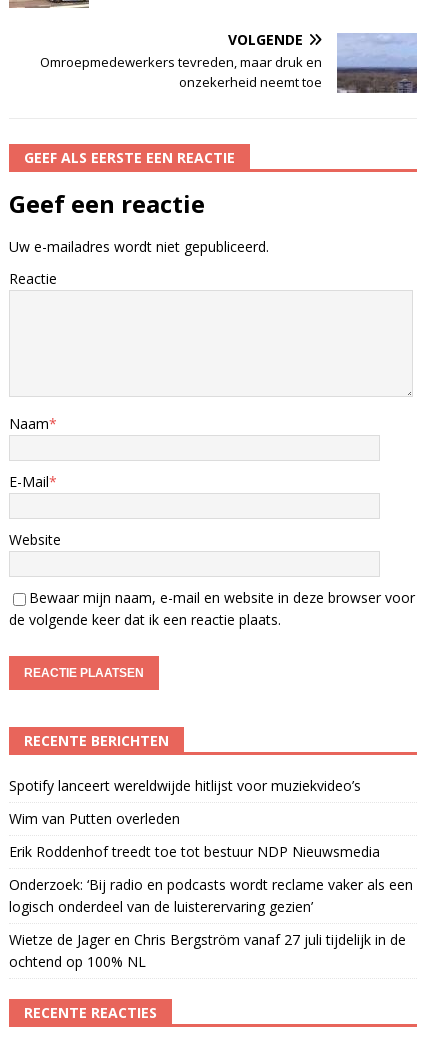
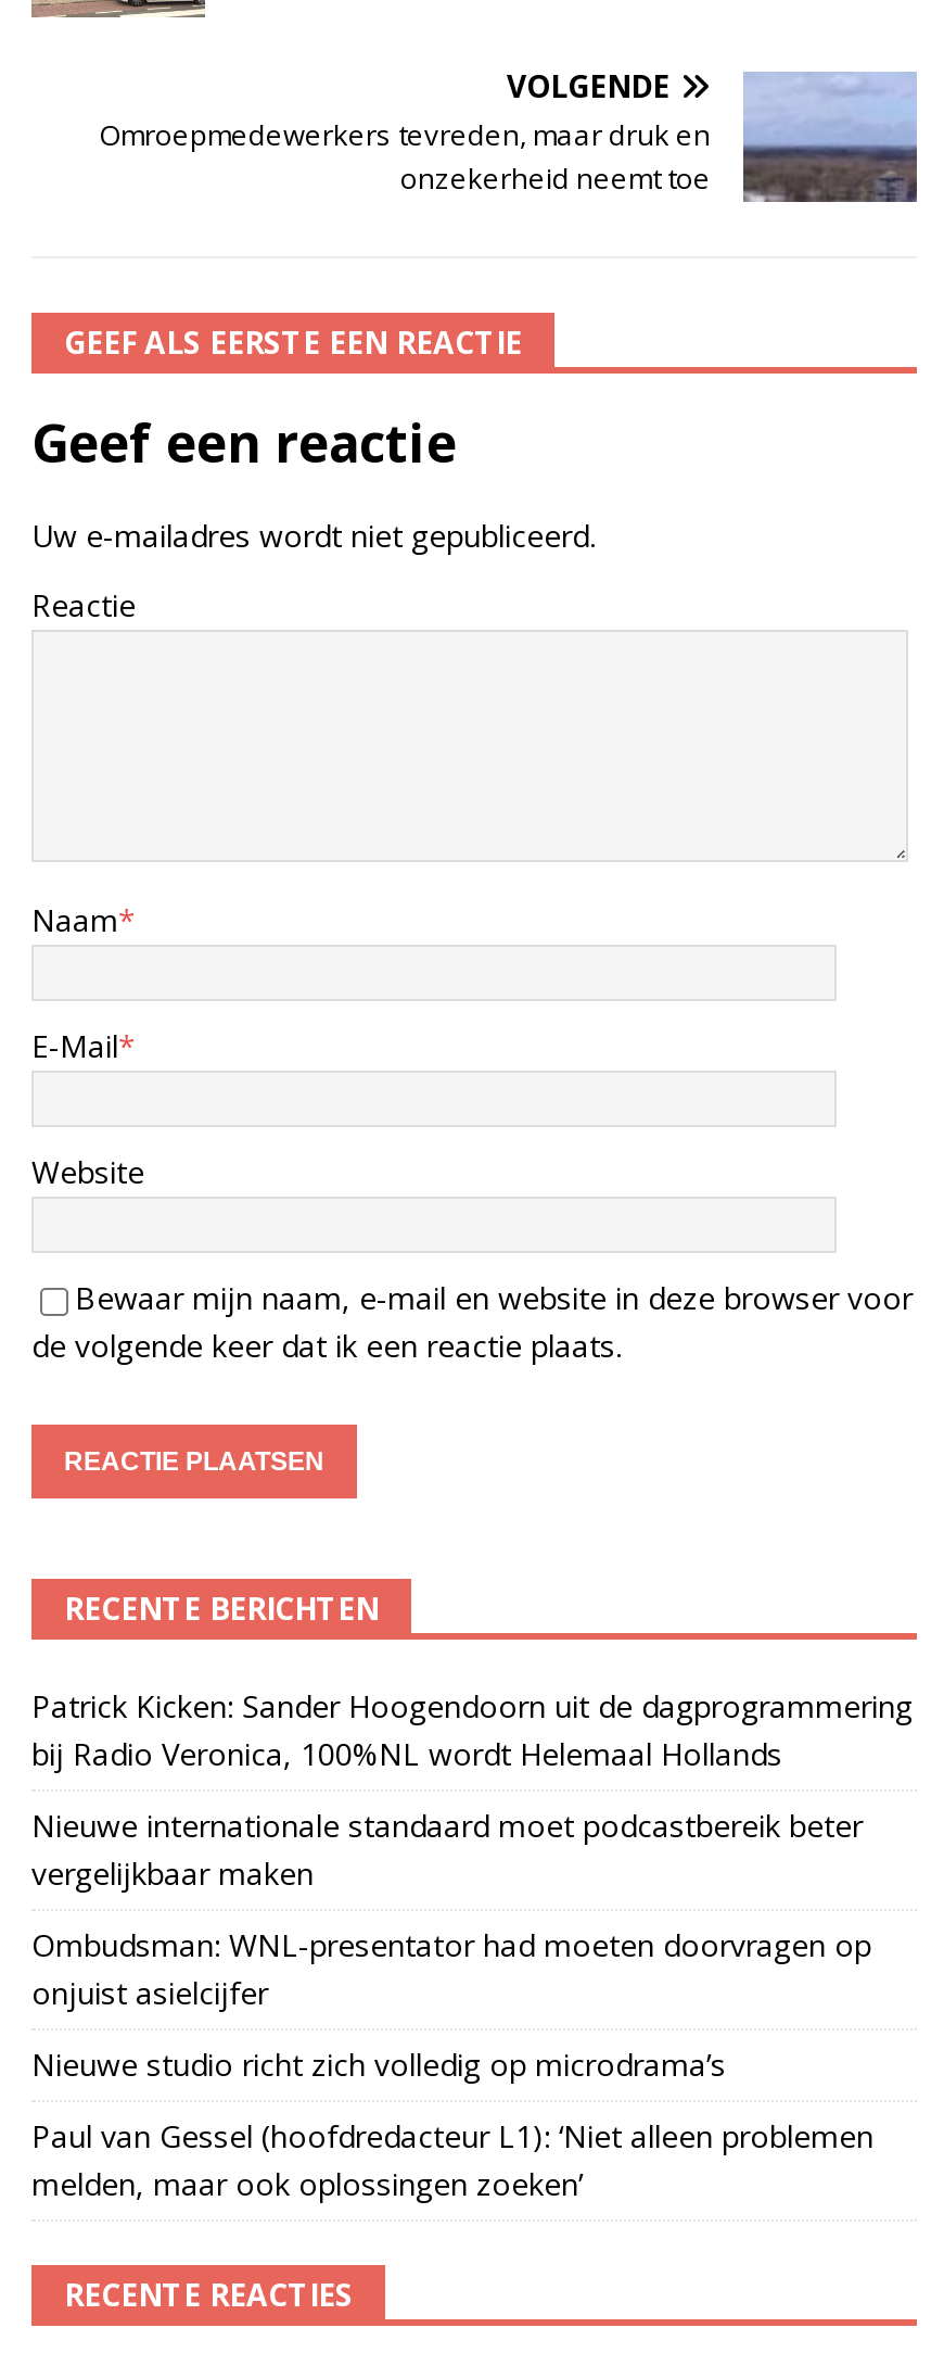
[9,776,361,795] Spotify lanceert wereldwijde hitlijst voor muziekvideo’s -> [31,1685,913,1774] Patrick Kicken: Sander Hoogendoorn uit de dagprogrammering | bij Radio Veronica, 100%NL wordt Helemaal Hollands
[9,809,180,828] Wim van Putten overleden -> [31,1805,863,1894] Nieuwe internationale standaard moet podcastbereik beter | vergelijkbaar maken
[9,842,380,861] Erik Roddenhof treedt toe tot bestuur NDP Nieuwsmedia -> [31,1924,871,2013] Ombudsman: WNL-presentator had moeten doorvragen op | onjuist asielcijfer
[9,875,413,916] Onderzoek: ‘Bij radio en podcasts wordt reclame vaker als een | logisch onderdeel van de luisterervaring gezien’ -> [31,2044,726,2085] Nieuwe studio richt zich volledig op microdrama’s
[9,930,406,971] Wietze de Jager en Chris Bergström vanaf 27 juli tijdelijk in de | ochtend op 100% NL -> [31,2115,873,2204] Paul van Gessel (hoofdredacteur L1): ‘Niet alleen problemen | melden, maar ook oplossingen zoeken’

